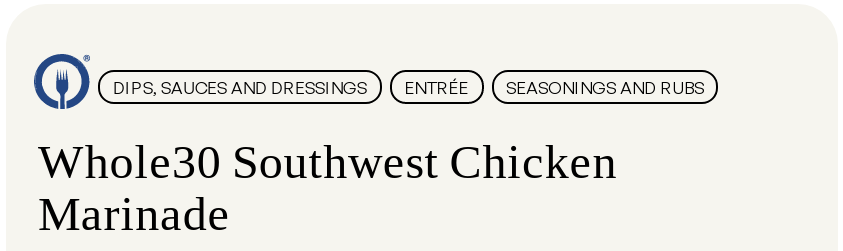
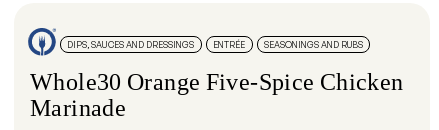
[38,136,617,188] Whole30 Southwest Chicken -> [30,69,404,95] Whole30 Orange Five-Spice Chicken

